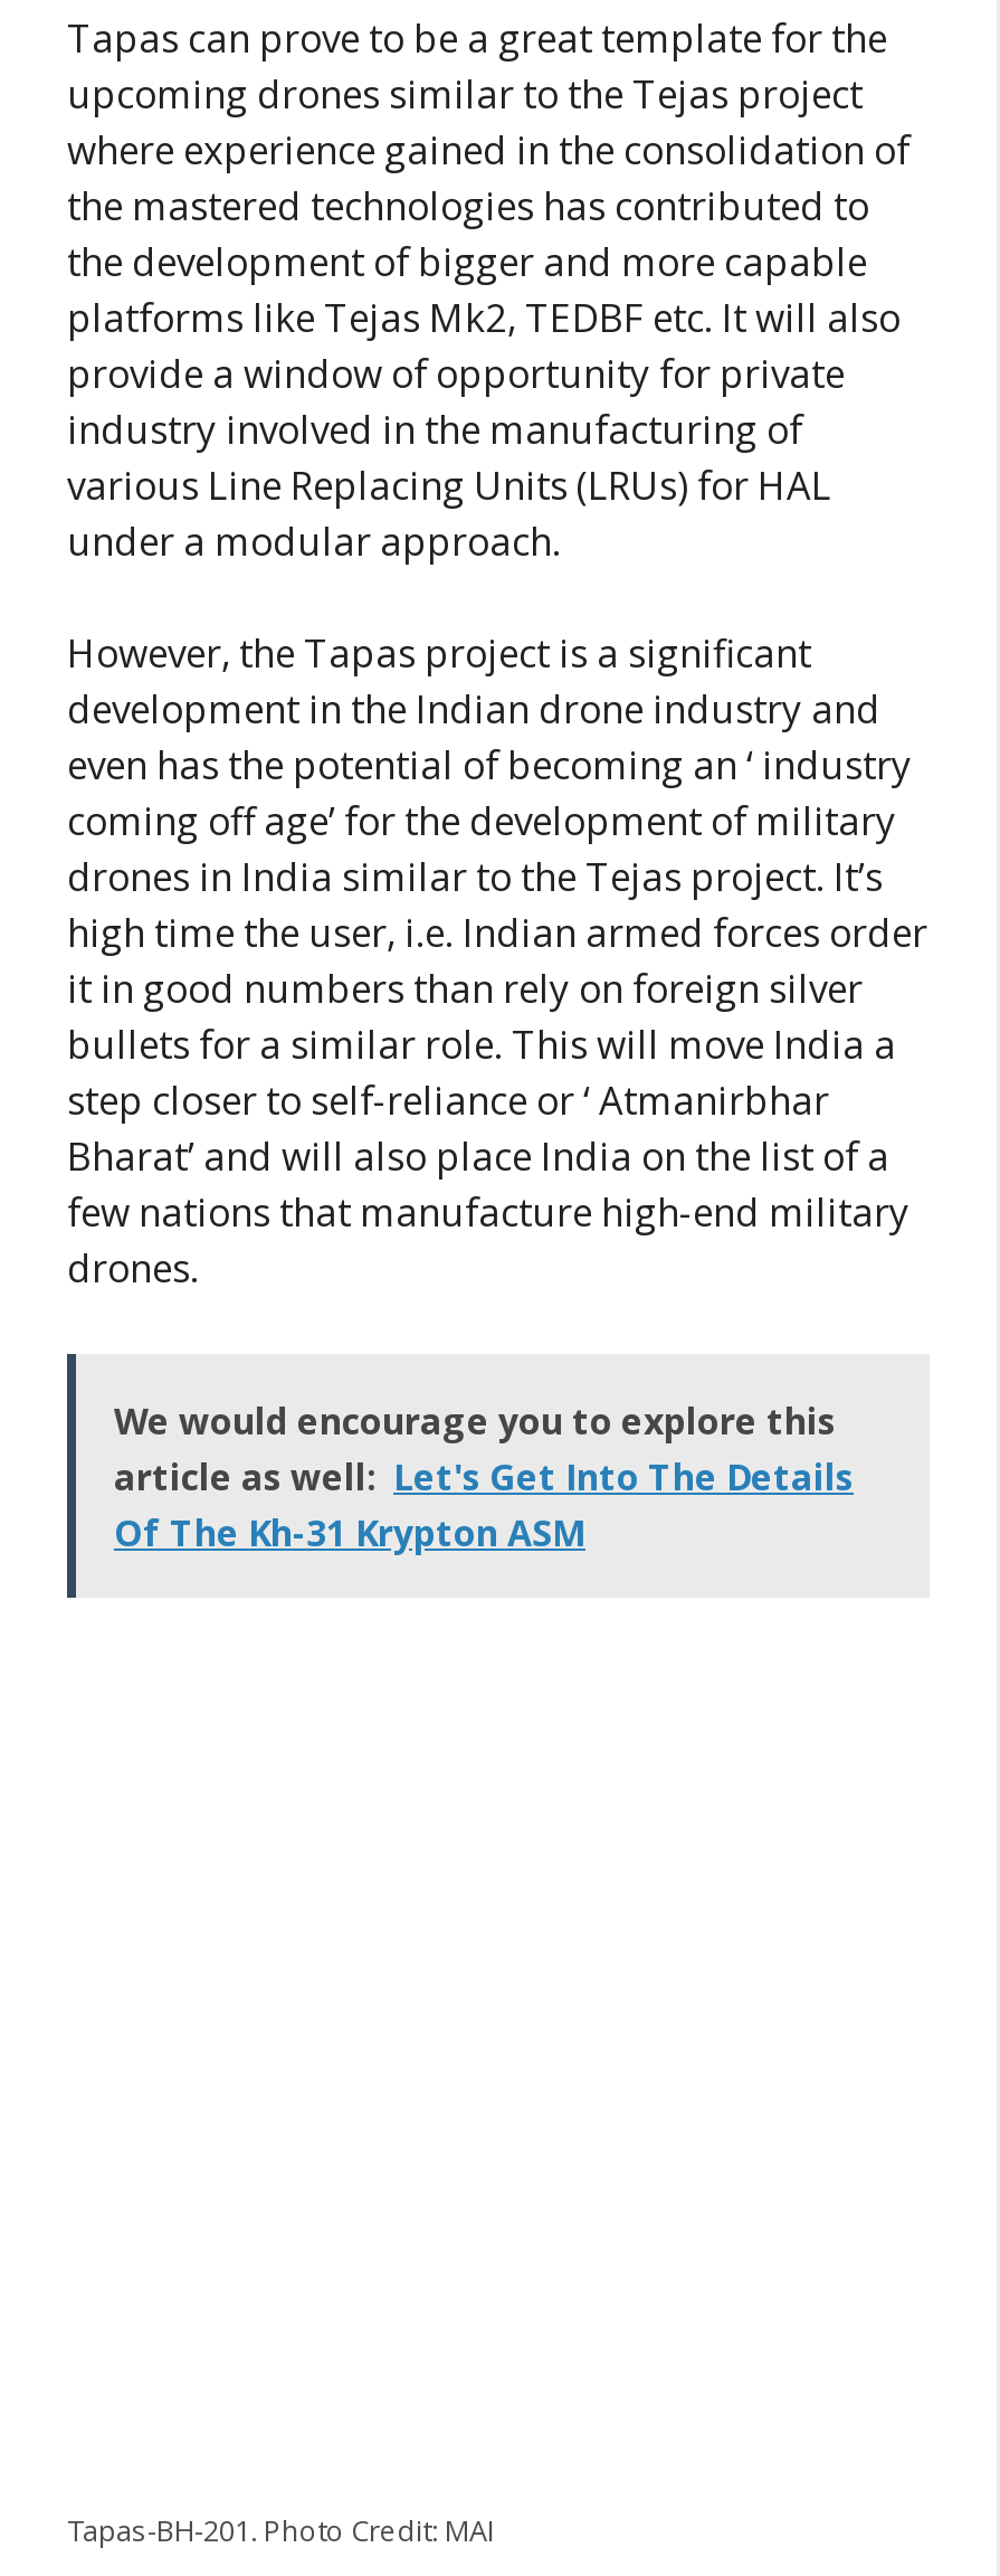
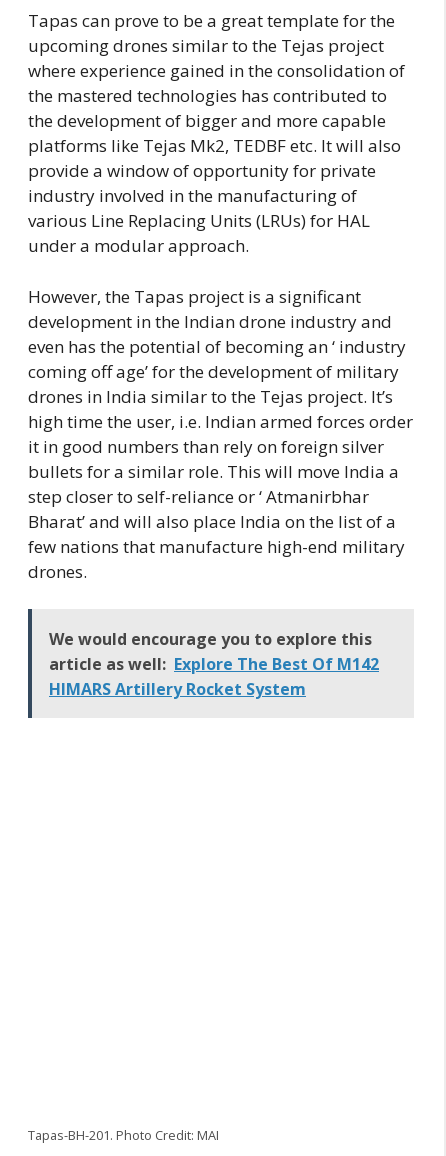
[114,1451,854,1556] article as well: Let's Get Into The Details | Of The Kh-31 Krypton ASM -> [49,653,379,700] article as well: Explore The Best Of M142 | HIMARS Artillery Rocket System

